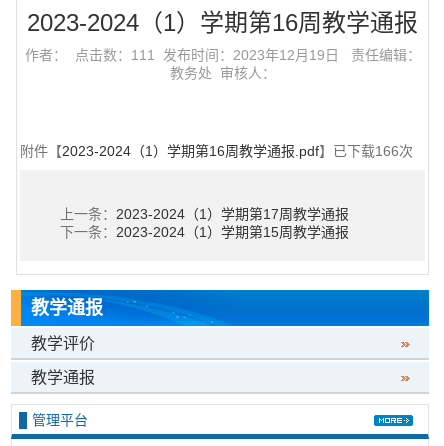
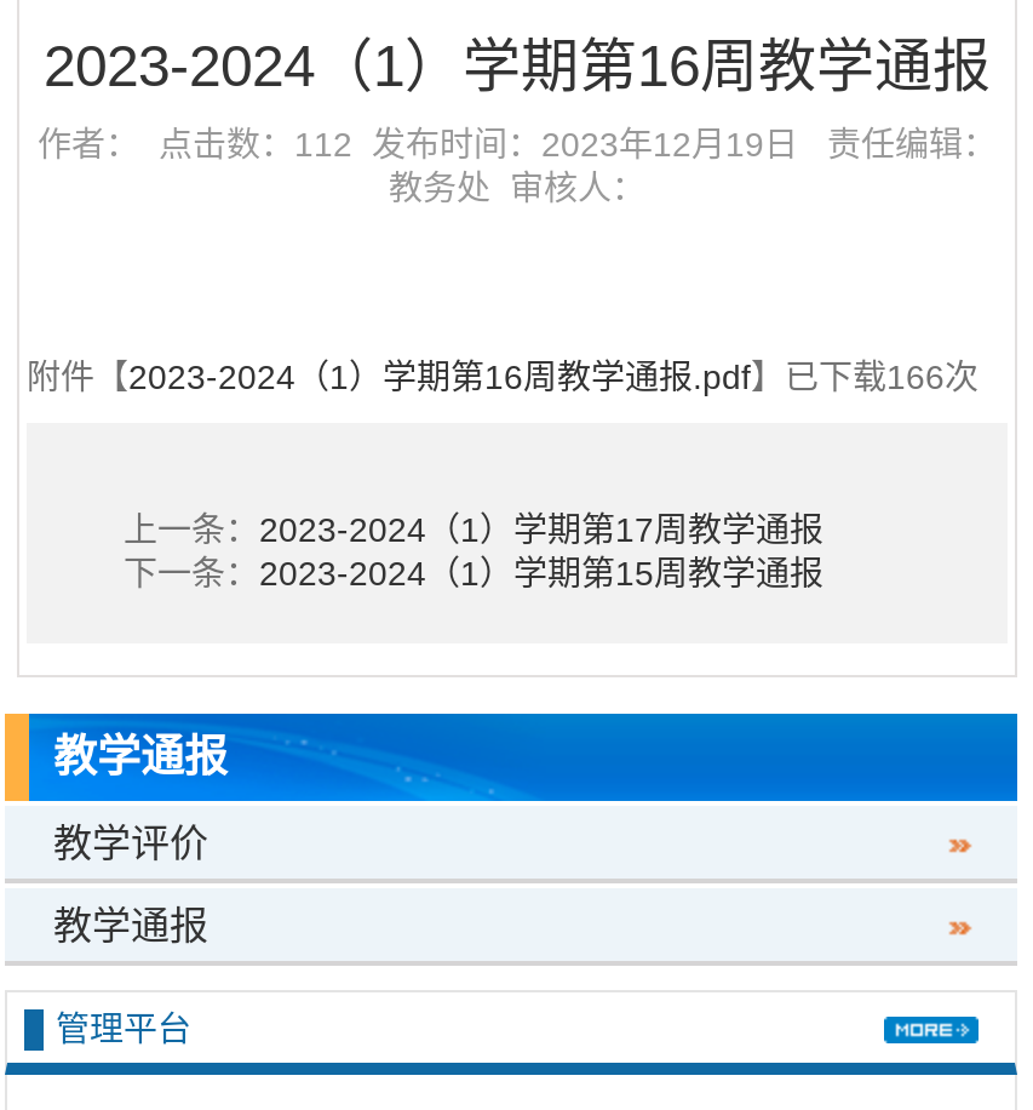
[24,47,420,63] 作者： 点击数：111发布时间：2023年12月19日 责任编辑： -> [38,125,997,163] 作者： 点击数：112发布时间：2023年12月19日 责任编辑：

